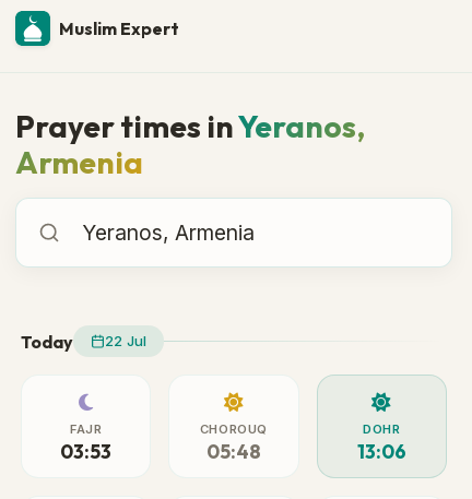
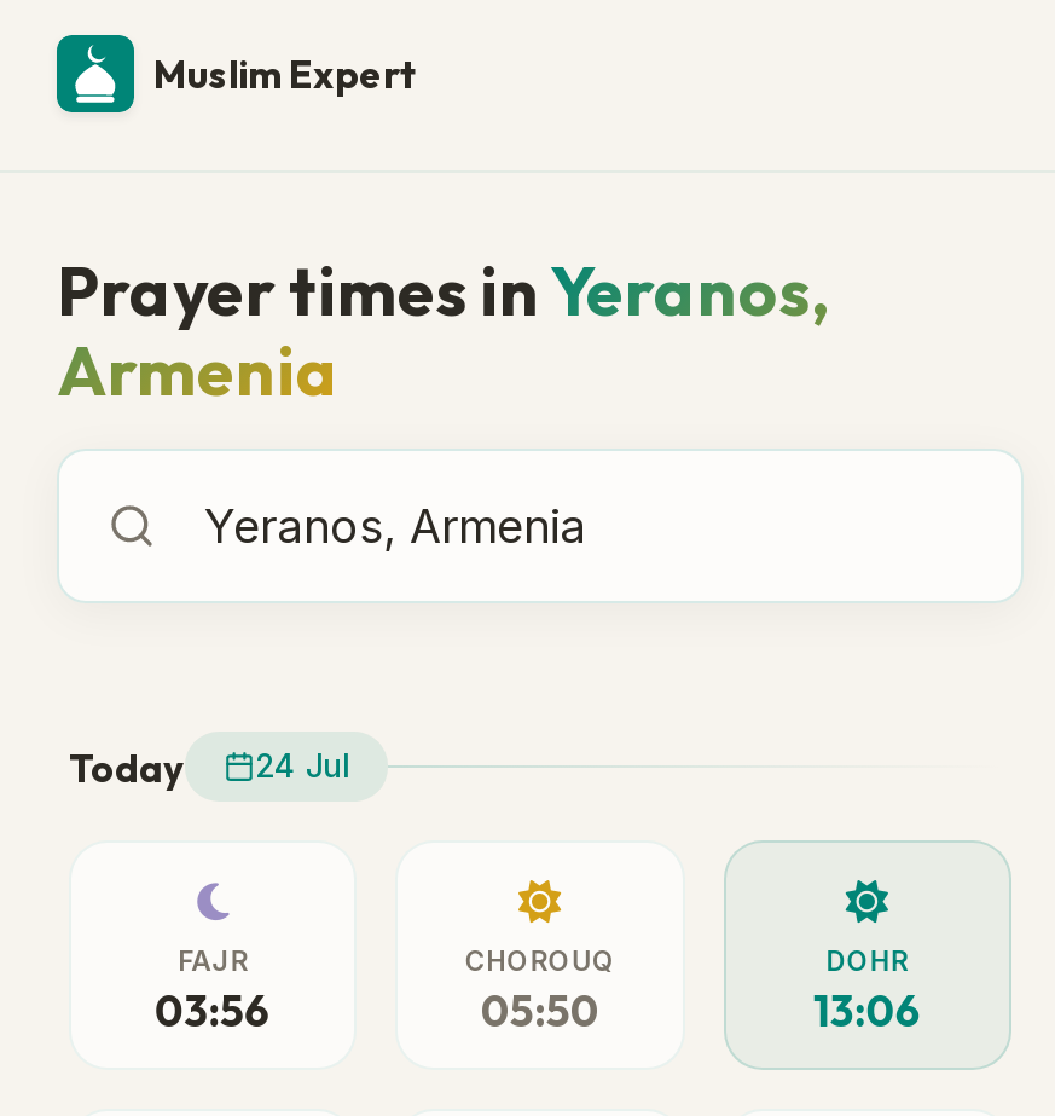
[21,330,146,352] Today 22 Jul -> [69,742,349,791] Today 24 Jul
[60,438,112,464] 03:53 -> [155,982,271,1037] 03:56
[206,438,261,464] 05:48 -> [481,982,599,1037] 05:50

